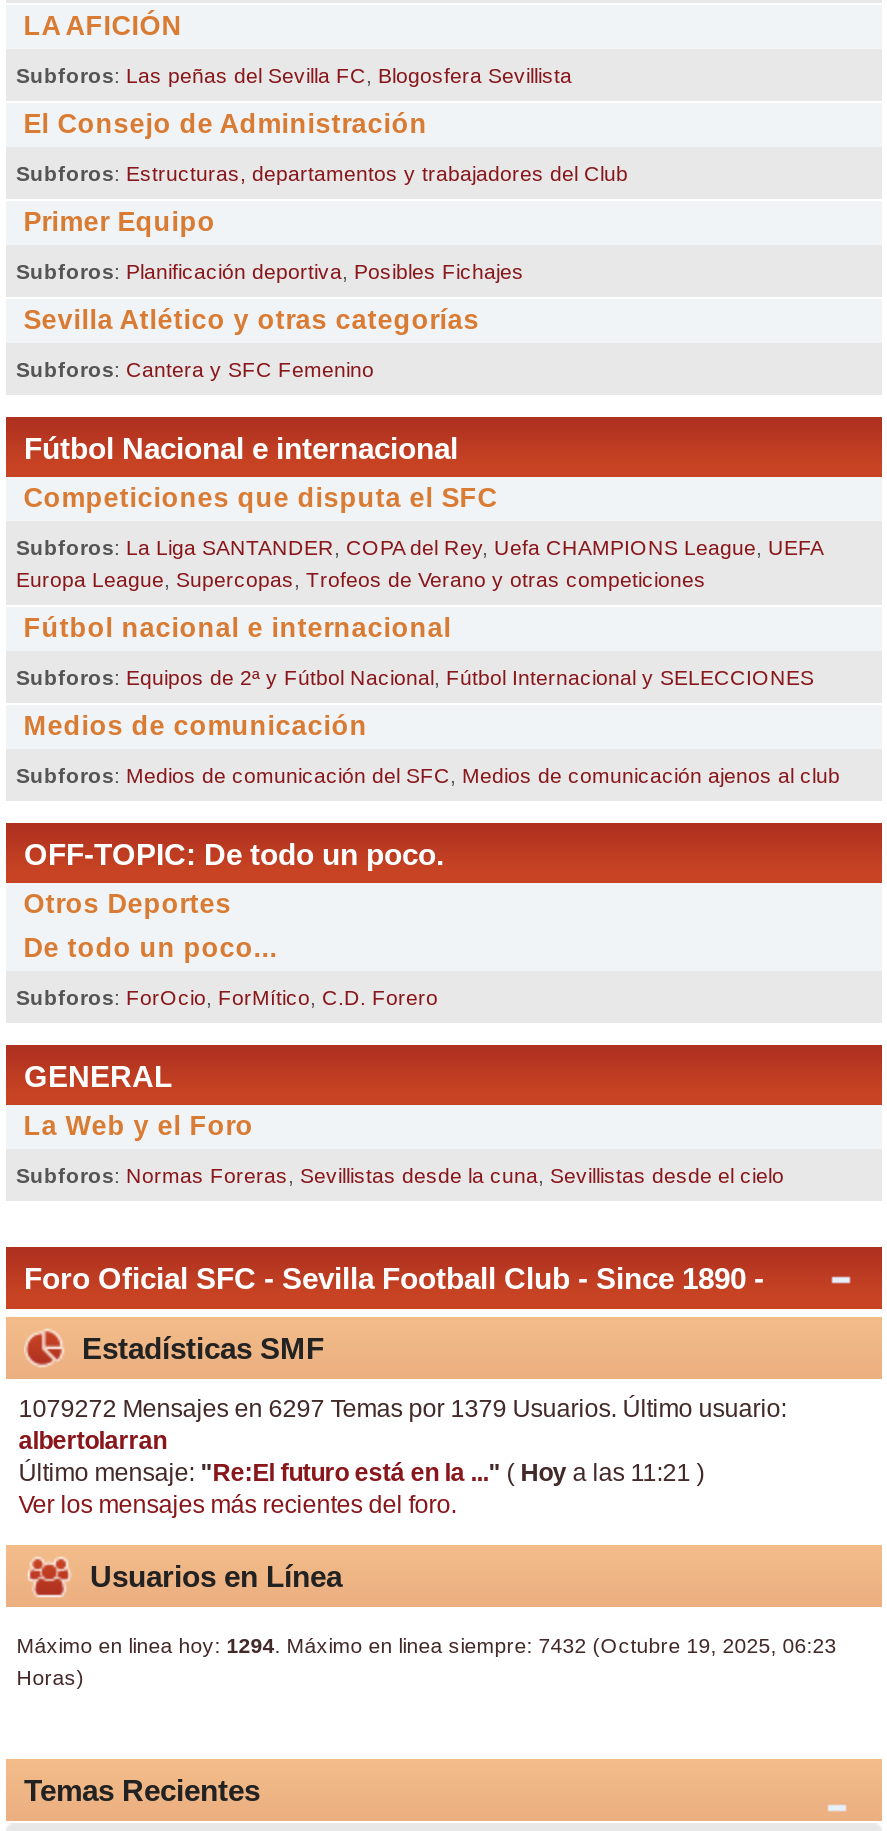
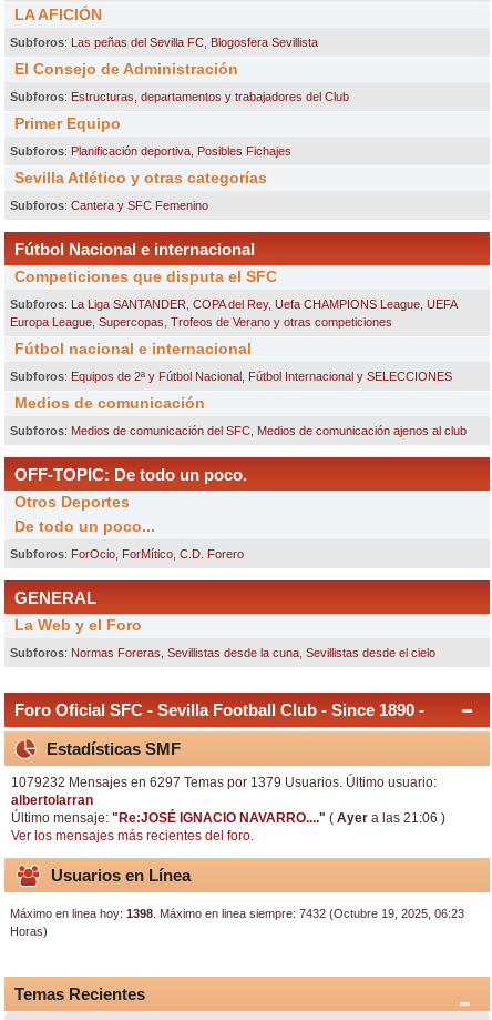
[18,1395,786,1423] 1079272 Mensajes en 6297 Temas por 1379 Usuarios. Último usuario: -> [11,775,437,790] 1079232 Mensajes en 6297 Temas por 1379 Usuarios. Último usuario:
[18,1459,704,1487] Último mensaje: "Re:El futuro está en la ..." (Hoy a las 11:21 ) -> [11,810,446,826] Último mensaje: "Re:JOSÉ IGNACIO NAVARRO...." (Ayer a las 21:06 )
[17,1633,837,1657] Máximo en linea hoy: 1294. Máximo en linea siempre: 7432 (Octubre 19, 2025, 06:23 -> [10,907,465,920] Máximo en linea hoy: 1398. Máximo en linea siempre: 7432 (Octubre 19, 2025, 06:23

